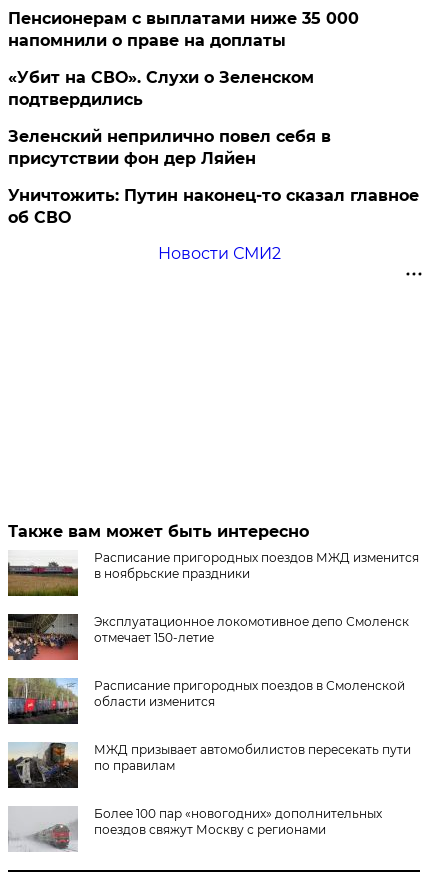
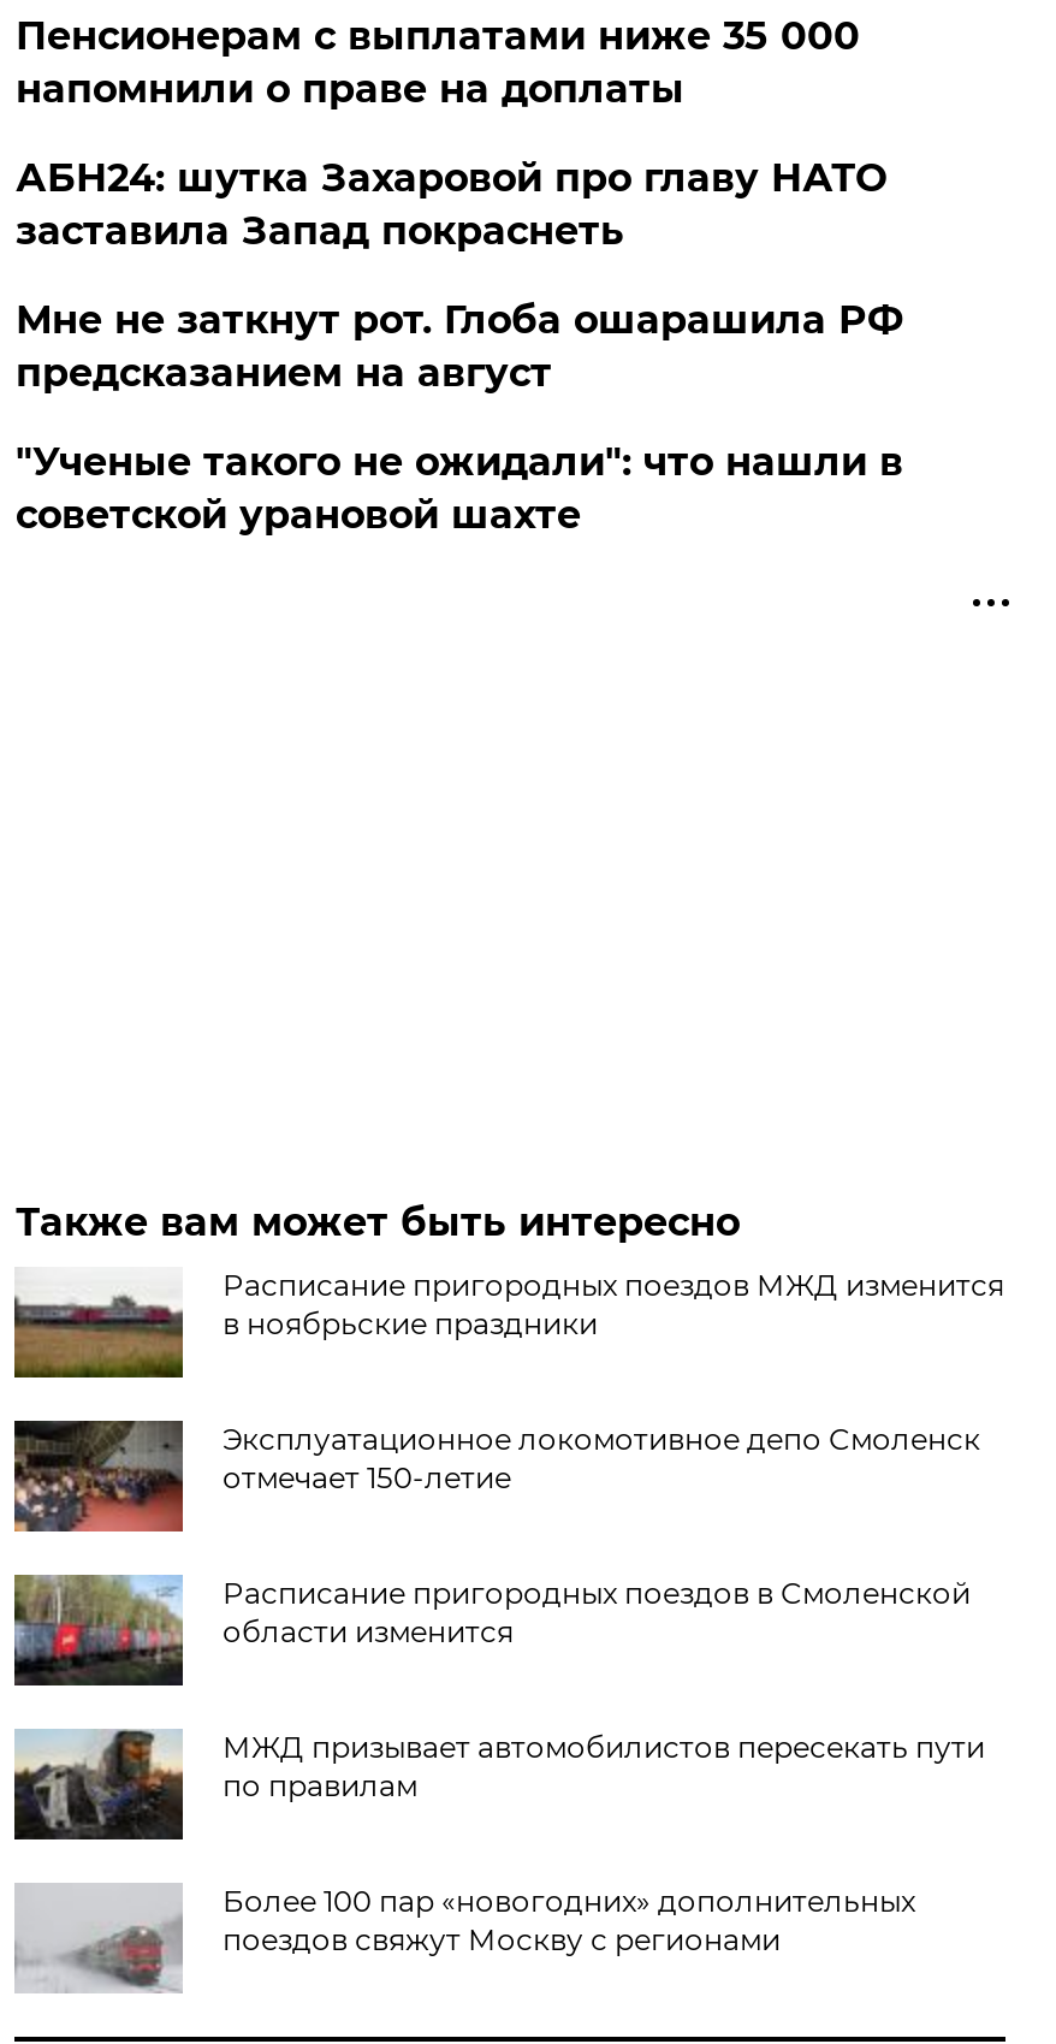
[8,68,419,263] «Убит на СВО». Слухи о Зеленском | подтвердились | Зеленский неприлично повел cебя в | присутствии фон дер Ляйен | Уничтожить: Путин наконец-то сказал главное | об СВО | Новости СМИ2 -> [15,155,903,538] АБН24: шутка Захаровой про главу НАТО | заставила Запад покраснеть | Мне не заткнут рот. Глоба ошарашила РФ | предсказанием на август | "Ученые такого не ожидали": что нашли в | советской урановой шахте

